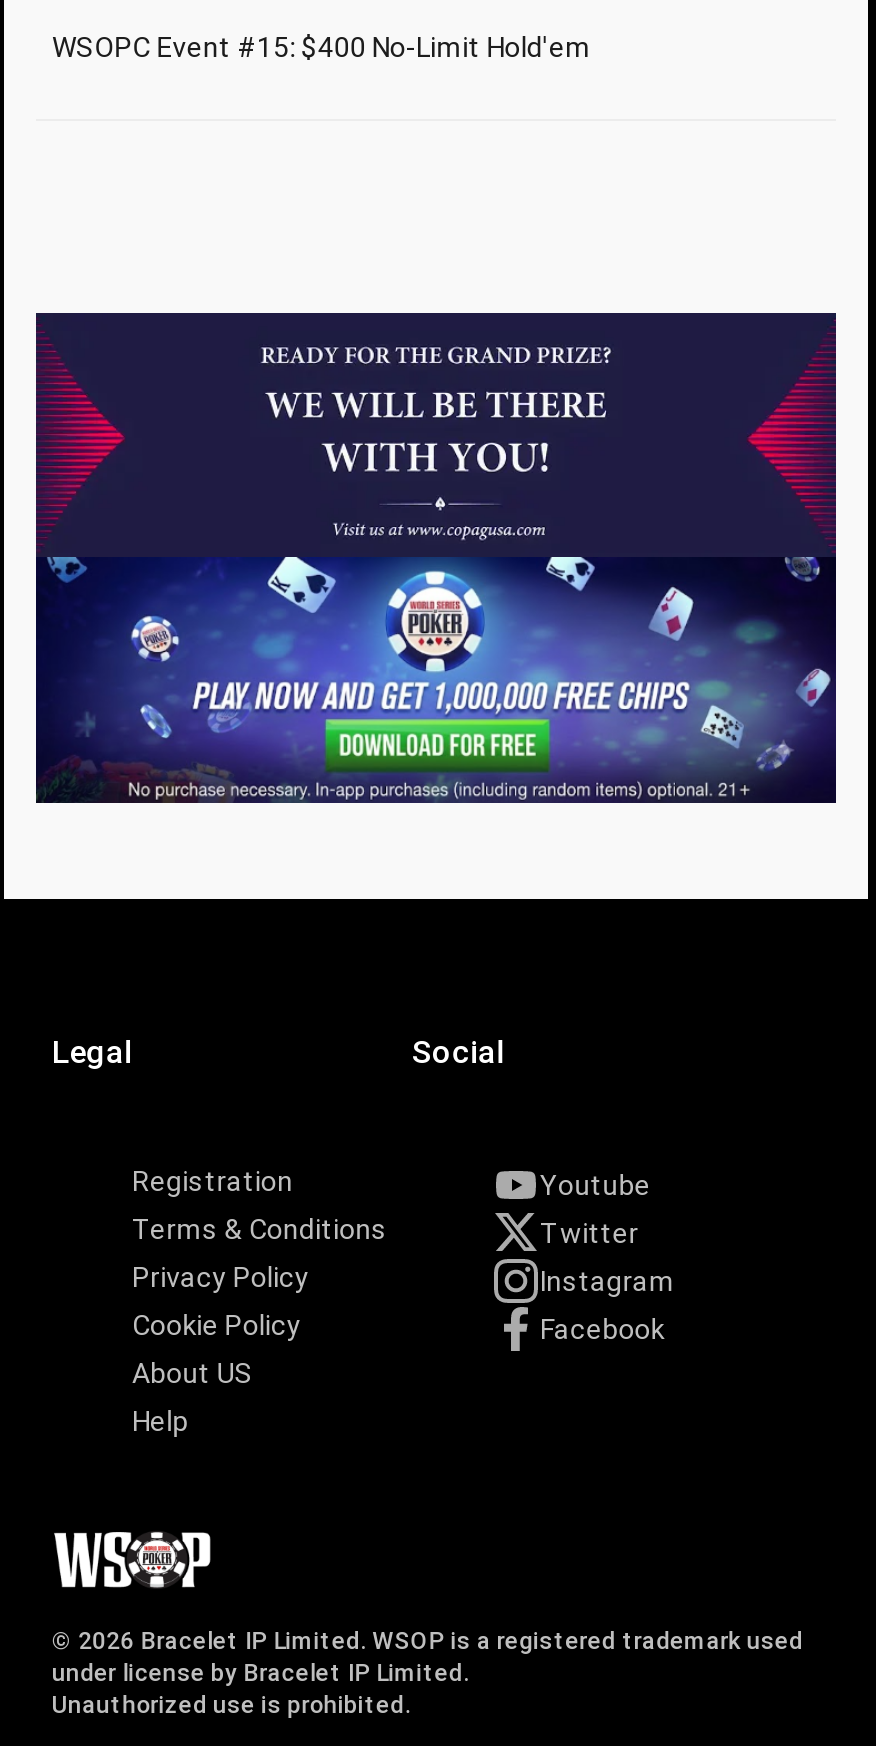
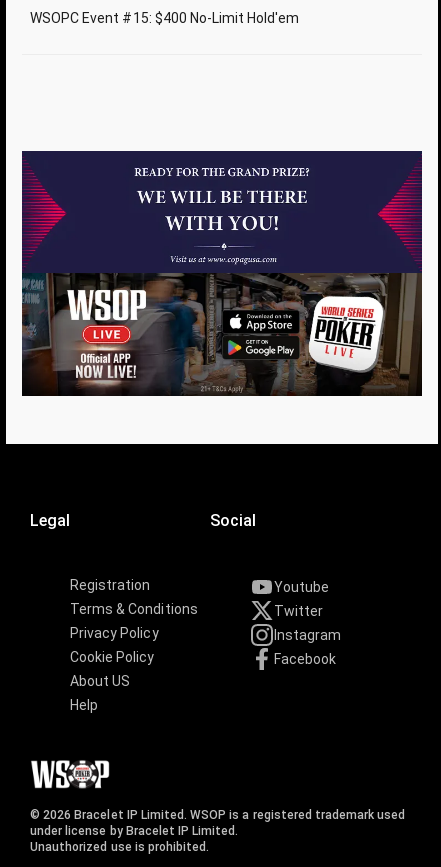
[36,555,836,803] [image] -> [22,273,422,396] [image]

